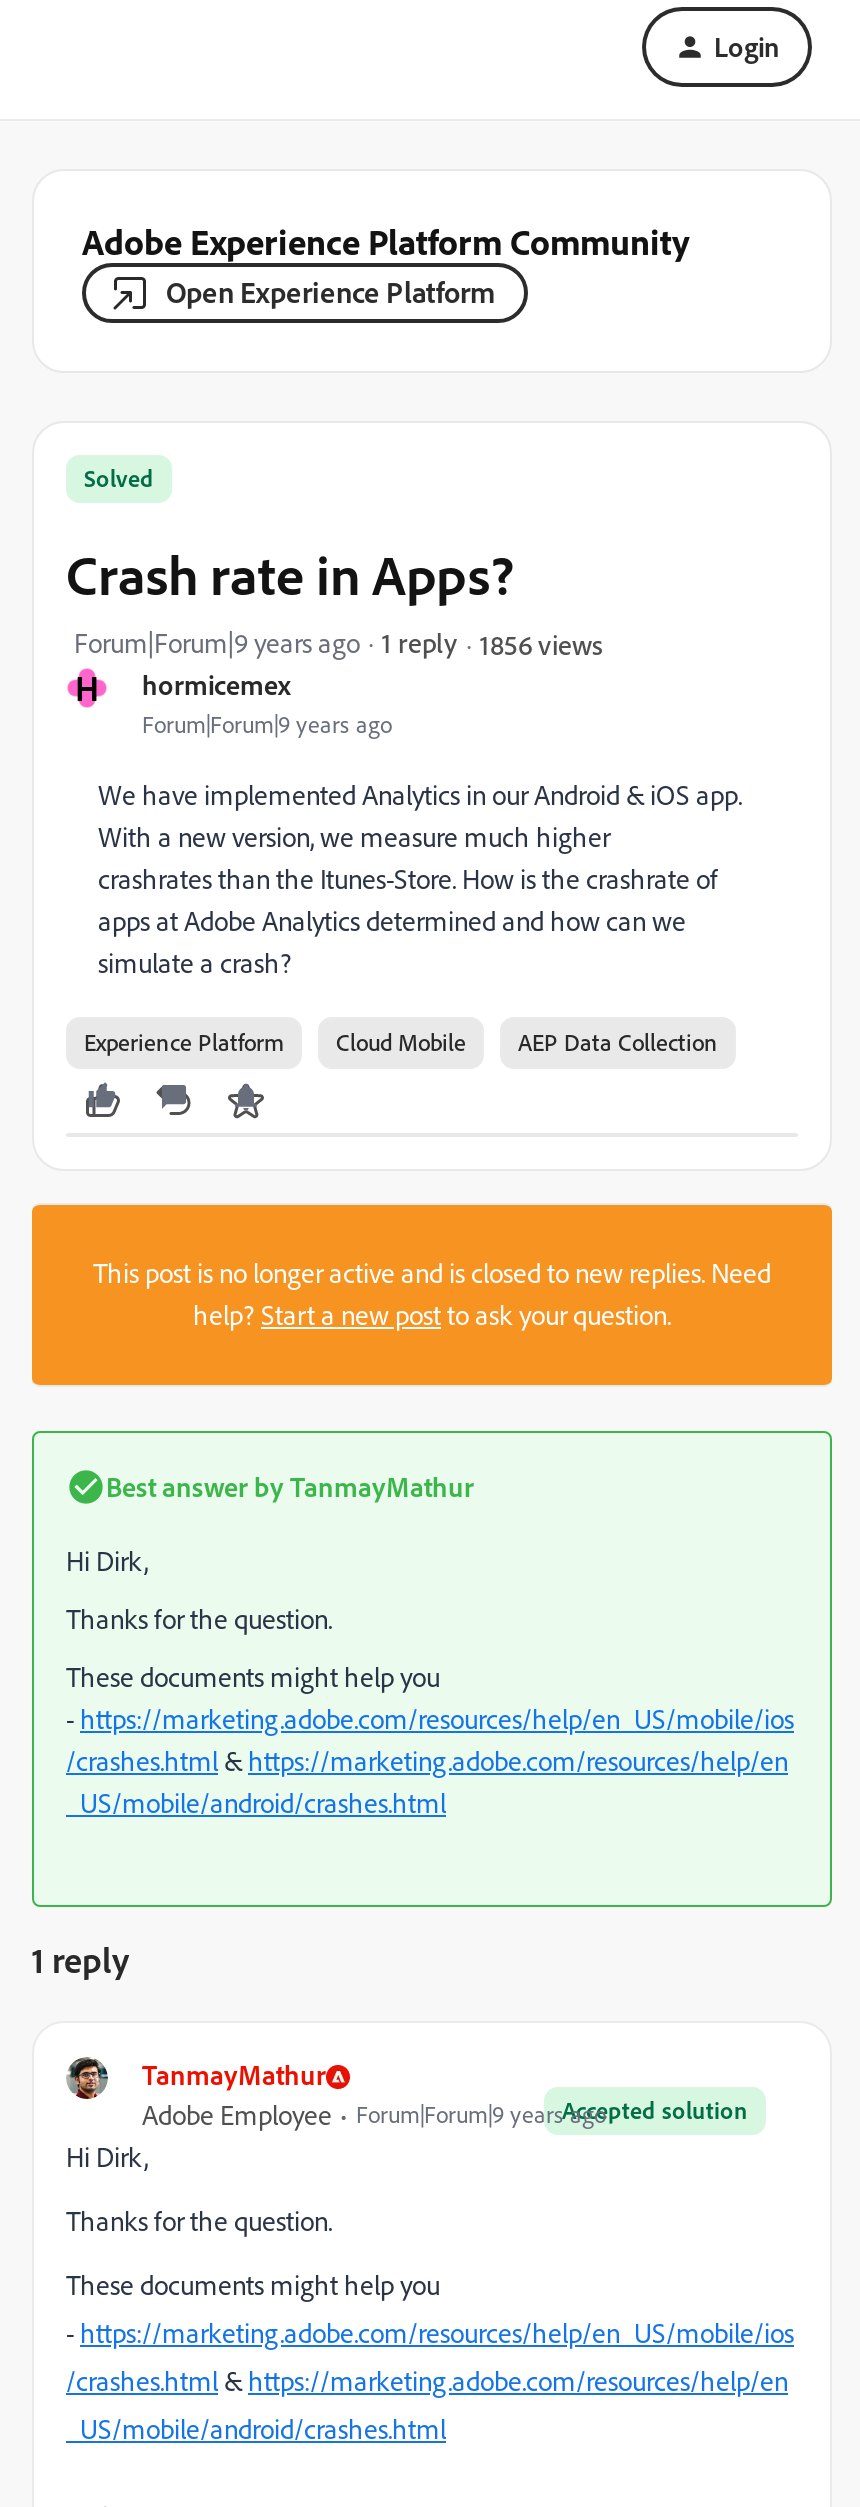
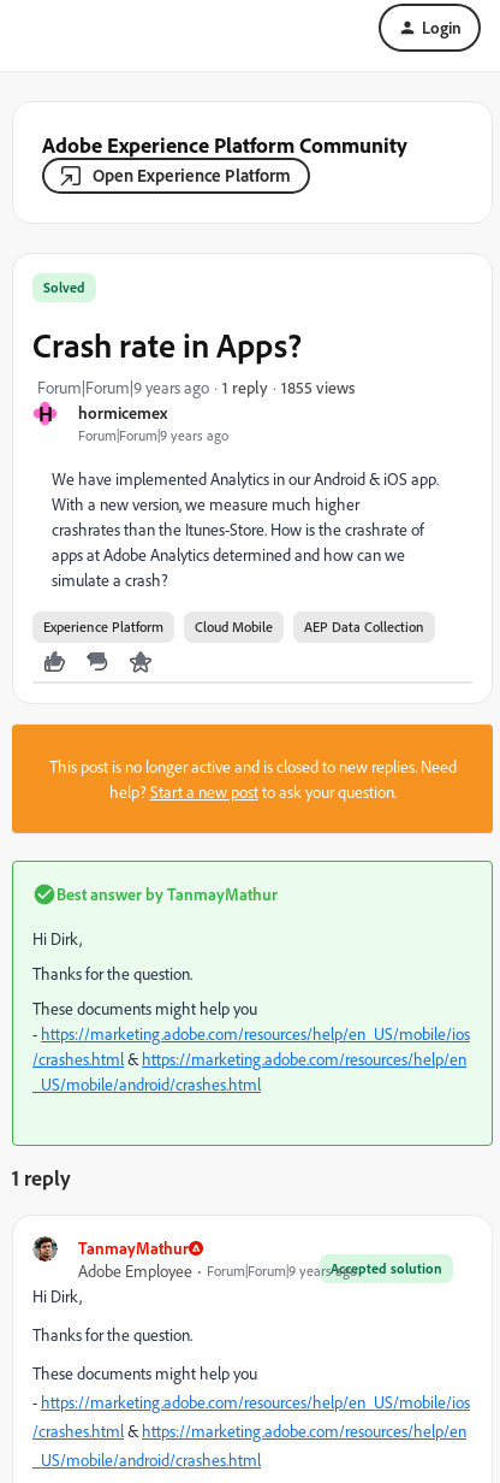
[480,626,602,660] 1856 views -> [281,376,355,397] 1855 views

